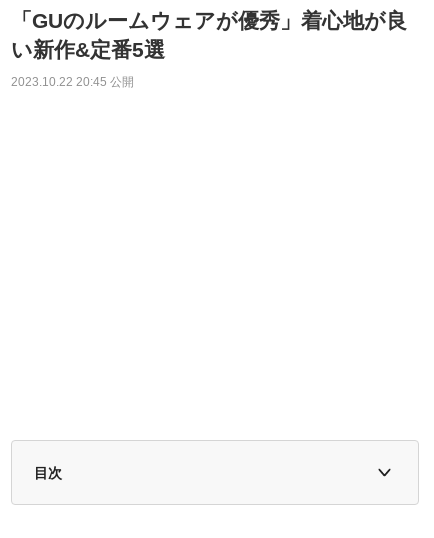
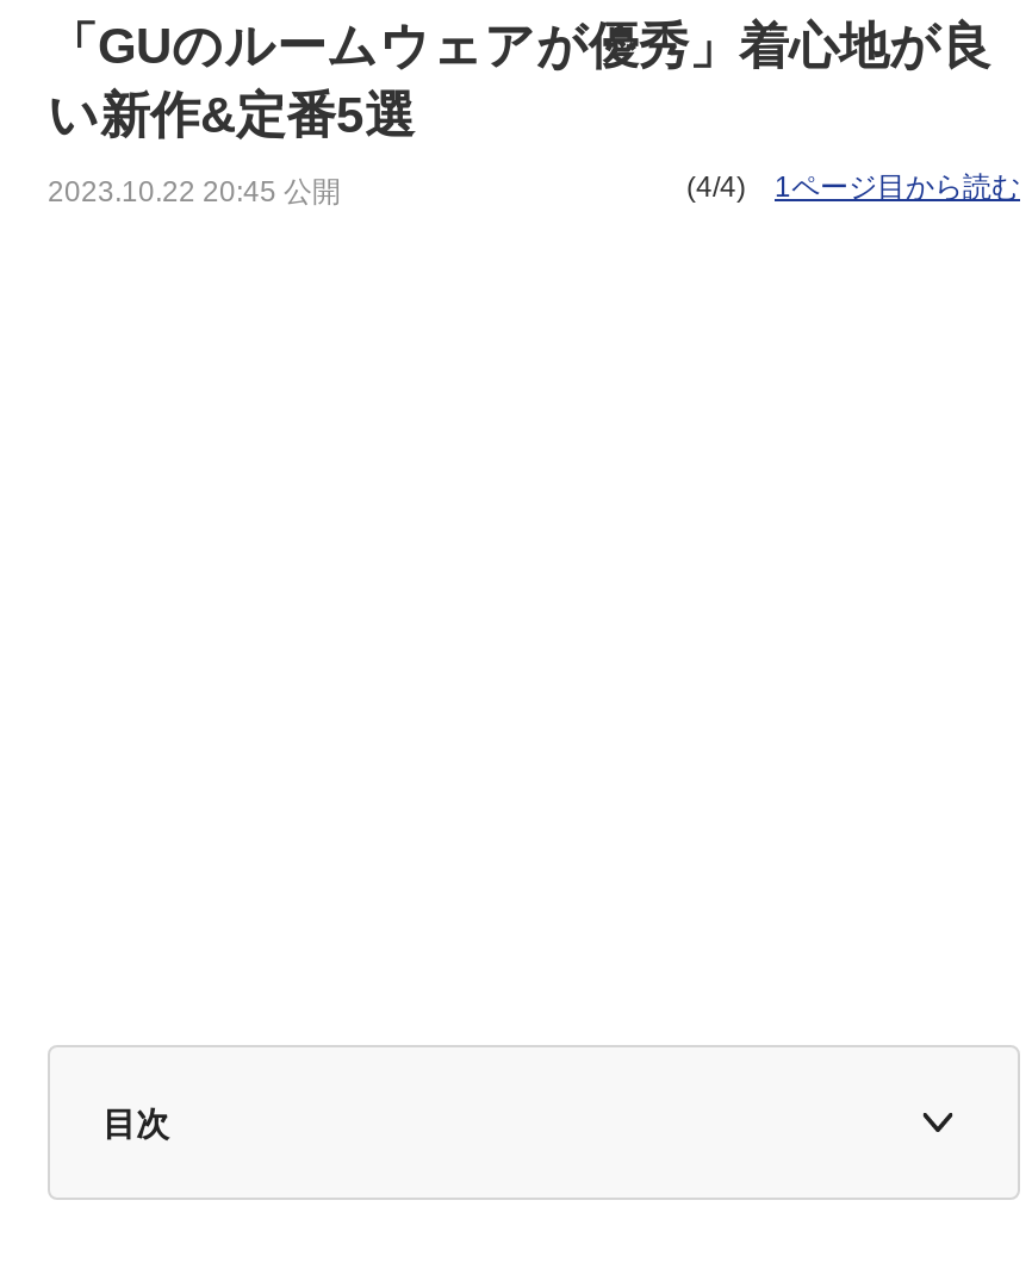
none -> [686,170,1020,204] (4/4) | 1ページ目から読む

